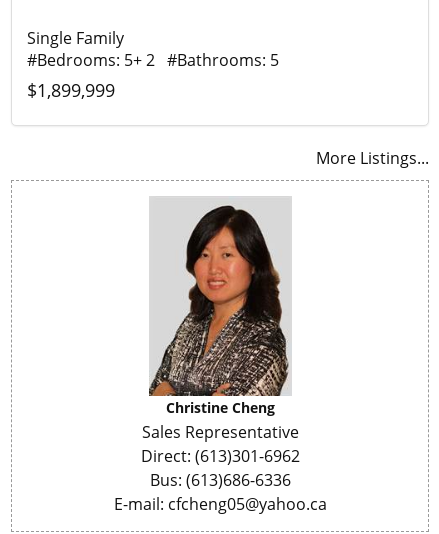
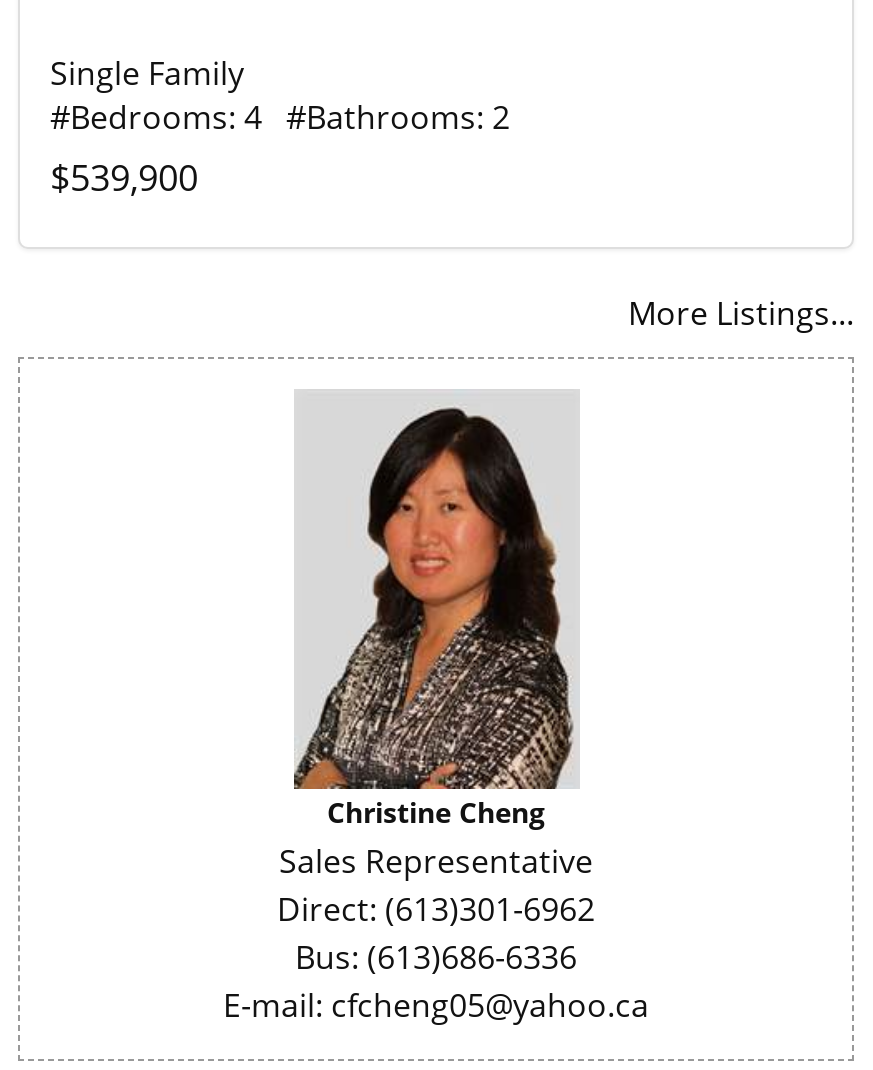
[27,49,279,102] #Bedrooms: 5+ 2 #Bathrooms: 5 | $1,899,999 -> [50,95,510,201] #Bedrooms: 4 #Bathrooms: 2 | $539,900

